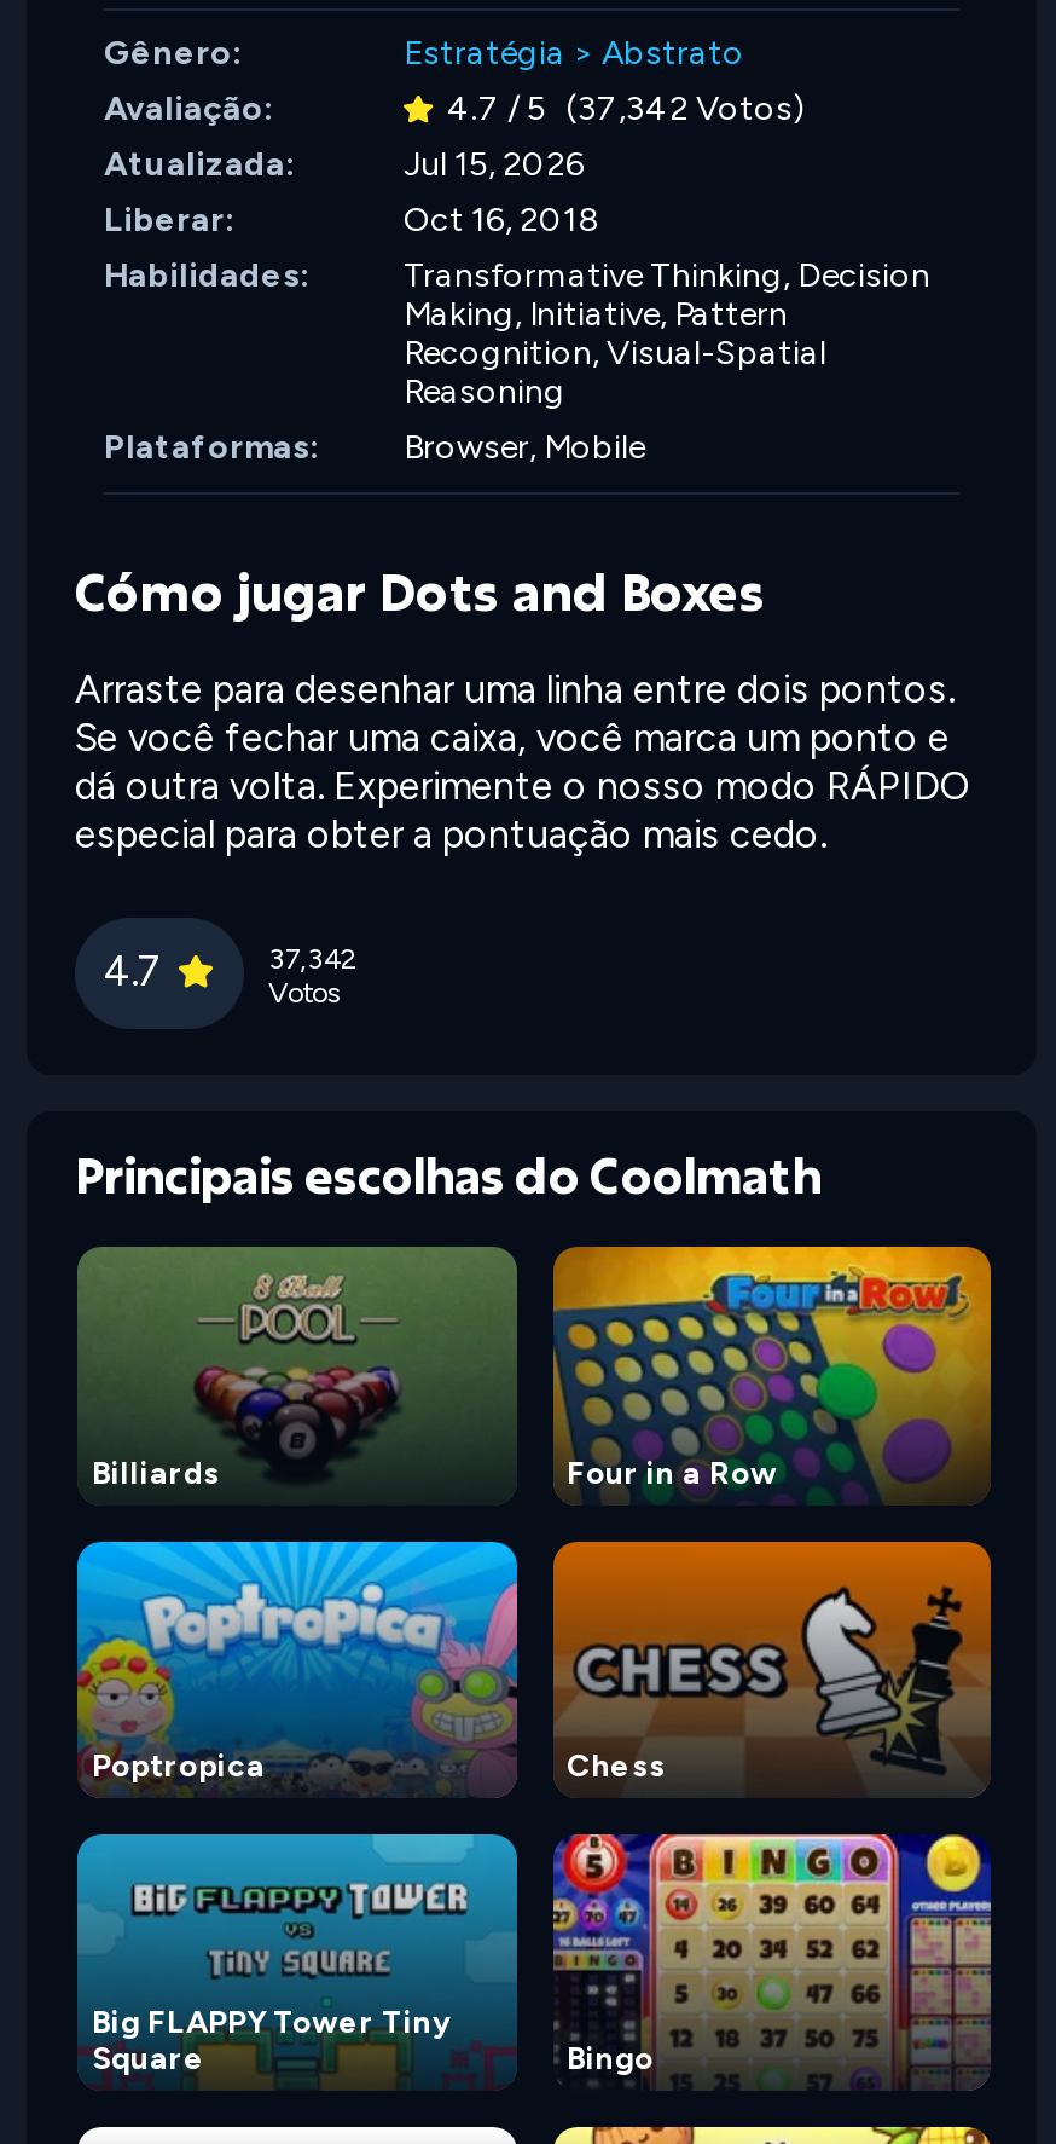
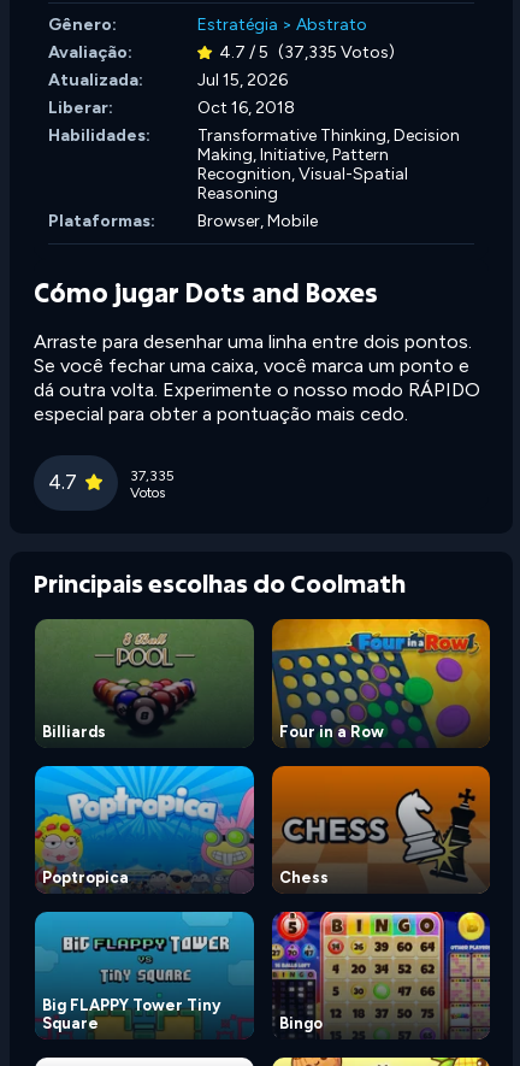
[447,89,805,130] 4.7 / 5 (37,342 Votos) -> [219,43,395,63] 4.7 / 5 (37,335 Votos)
[268,943,358,977] 37,342 -> [130,468,175,485] 37,335

